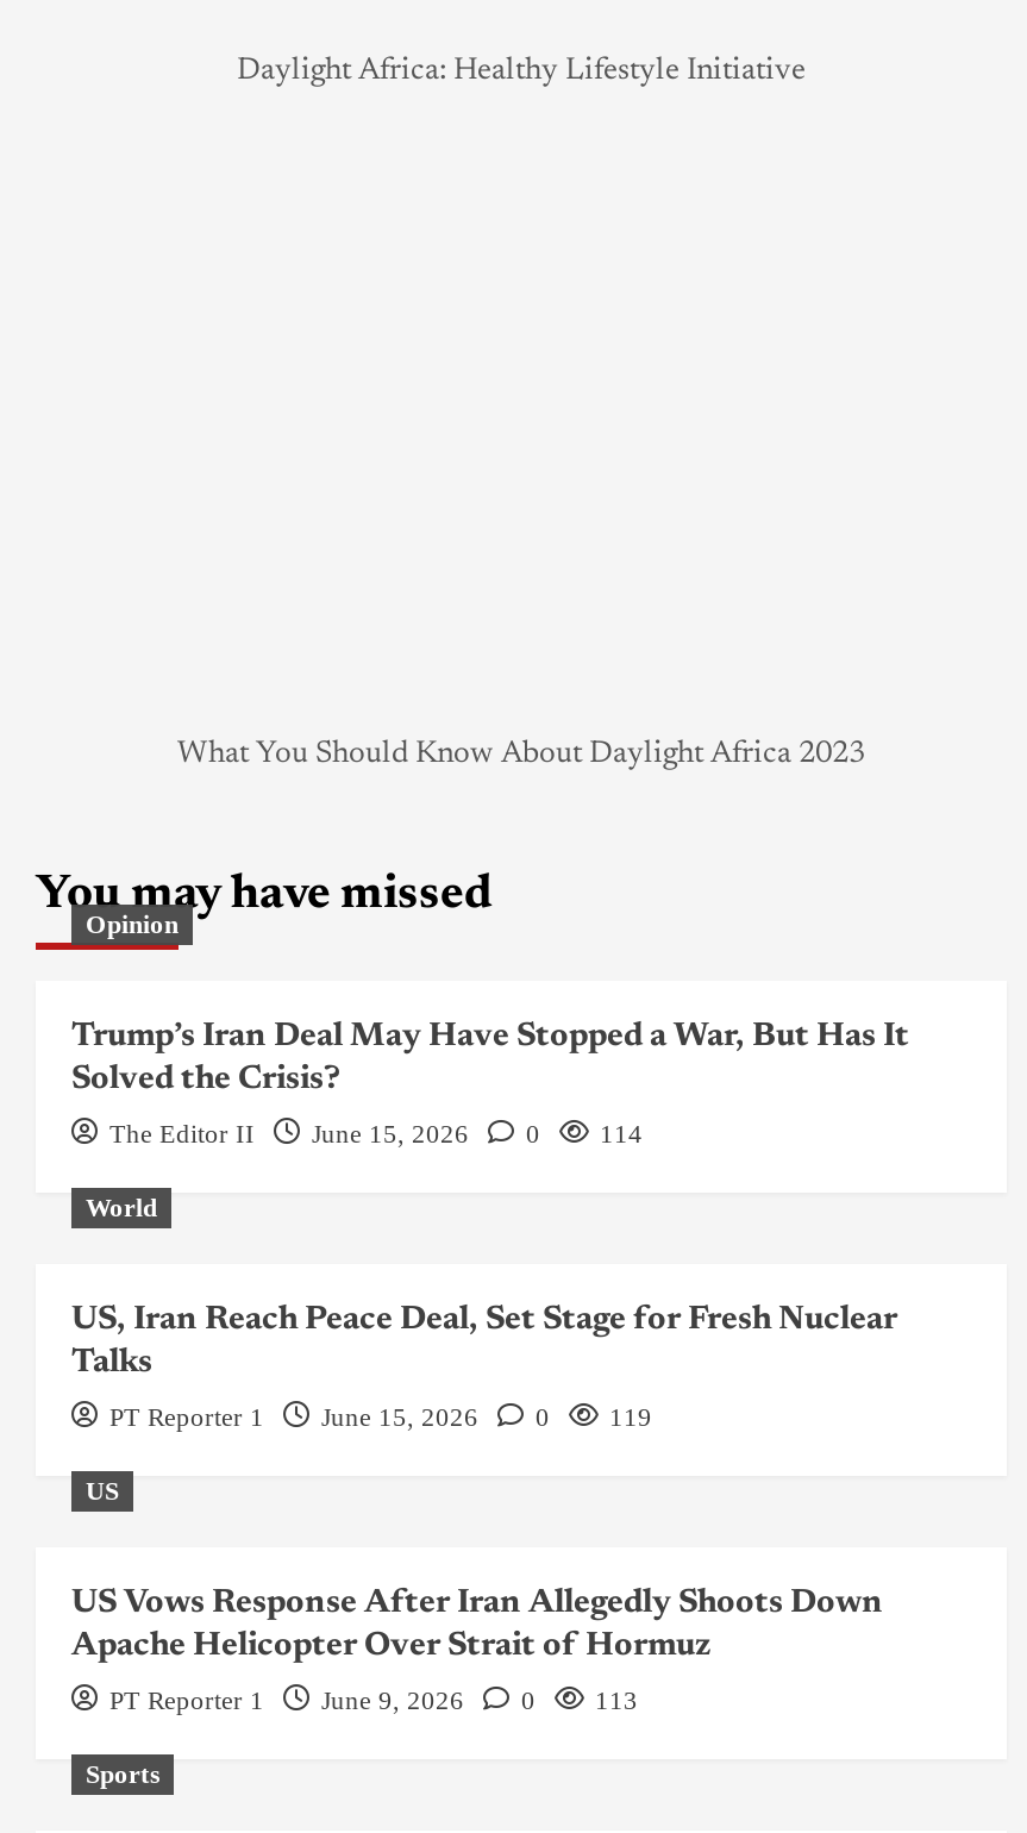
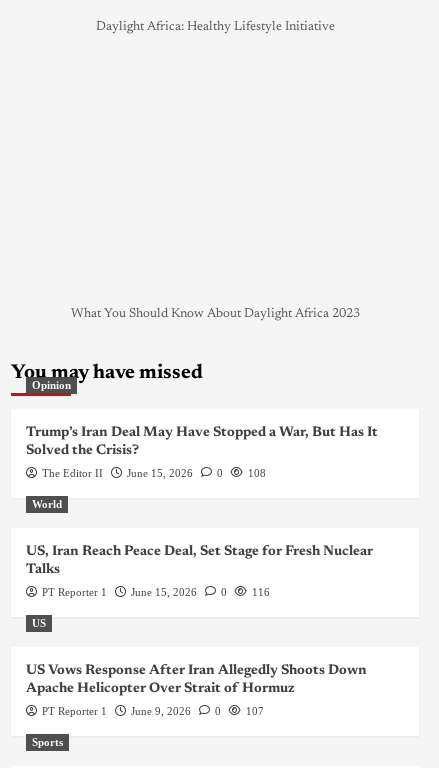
[600,1119,643,1147] 114 -> [248,467,266,479] 108
[609,1402,652,1430] 119 -> [252,586,270,598] 116
[595,1685,638,1714] 113 -> [246,705,264,717] 107

